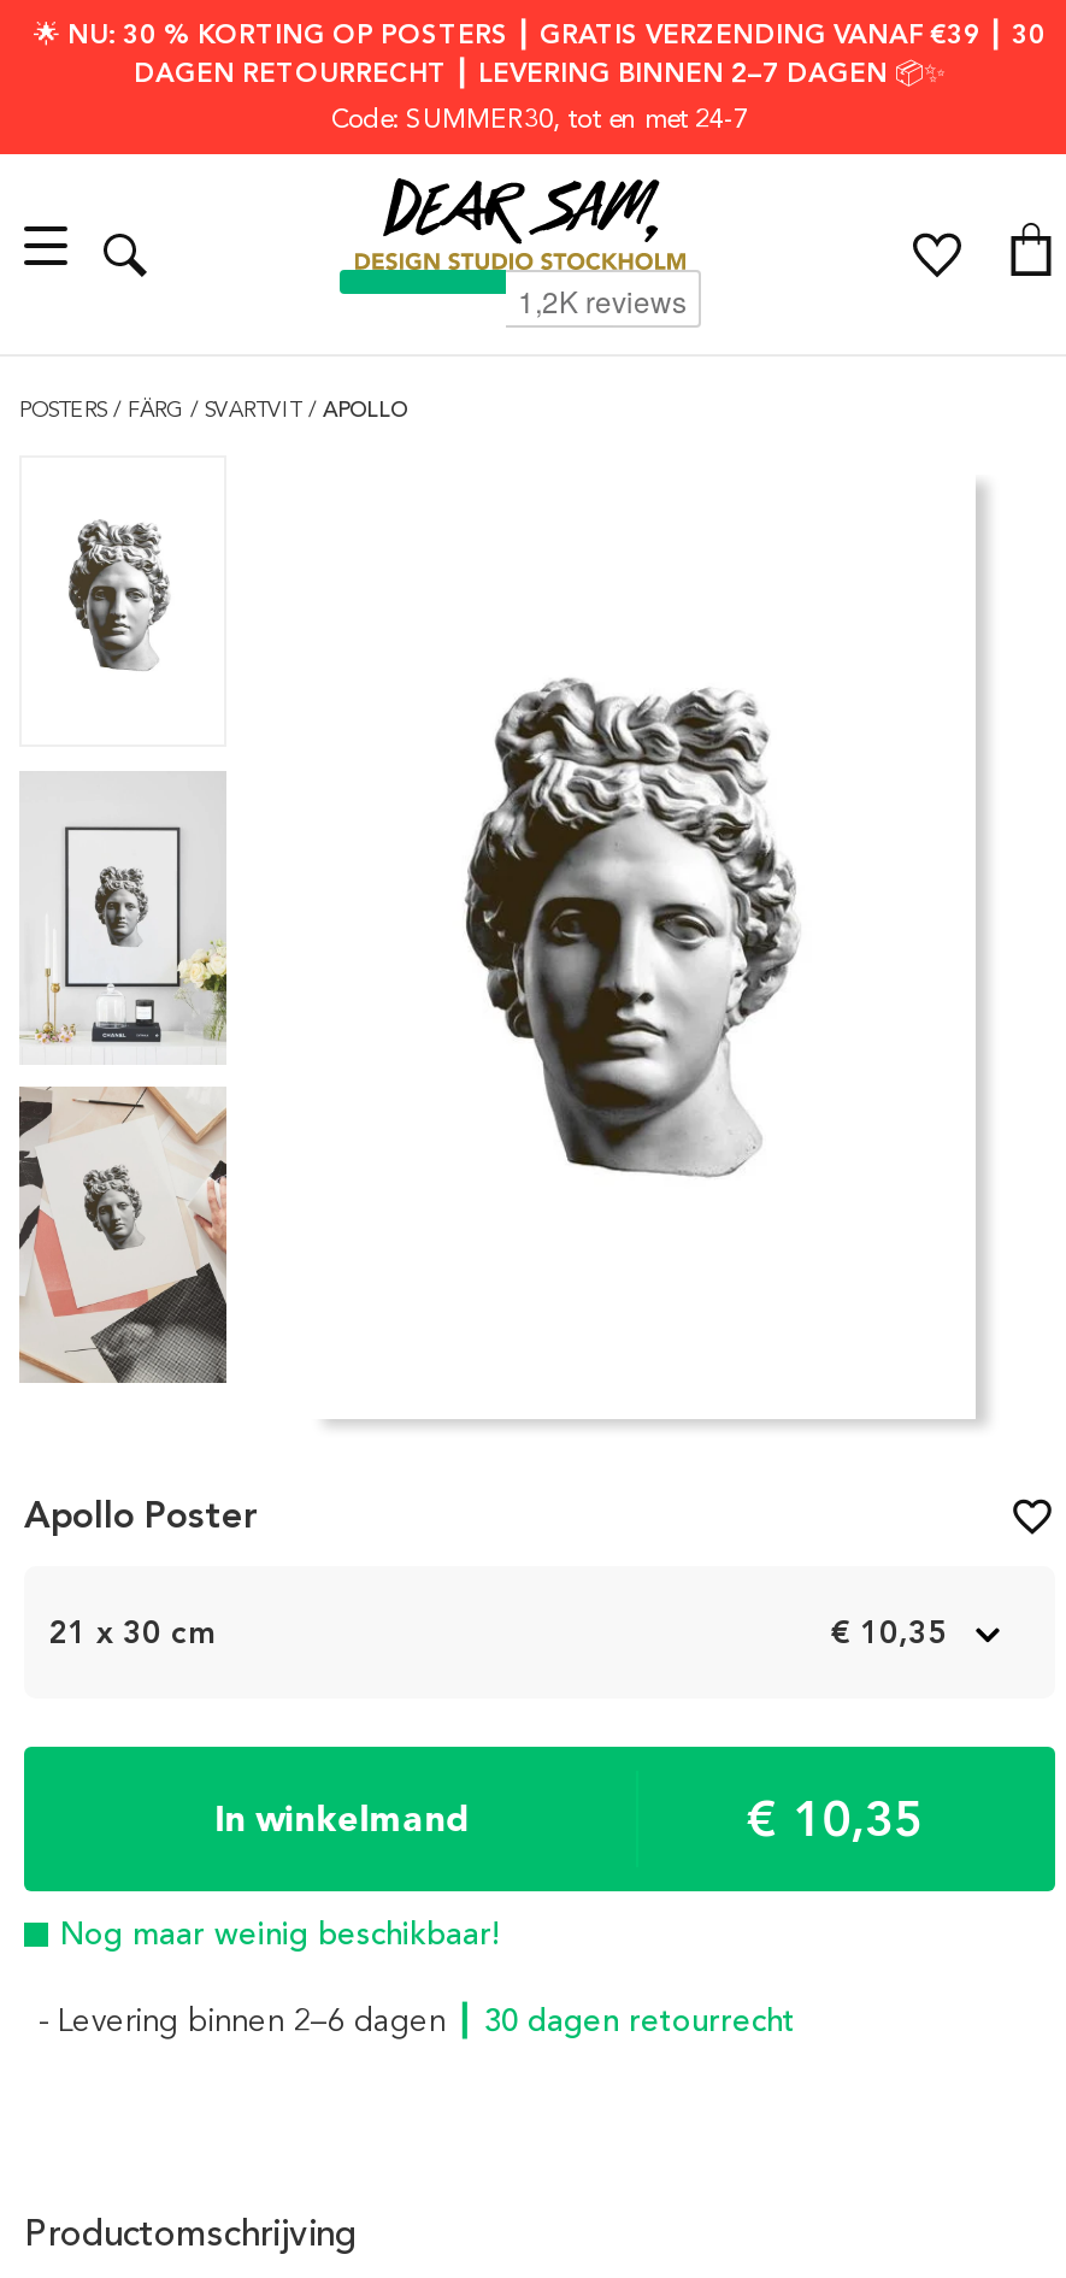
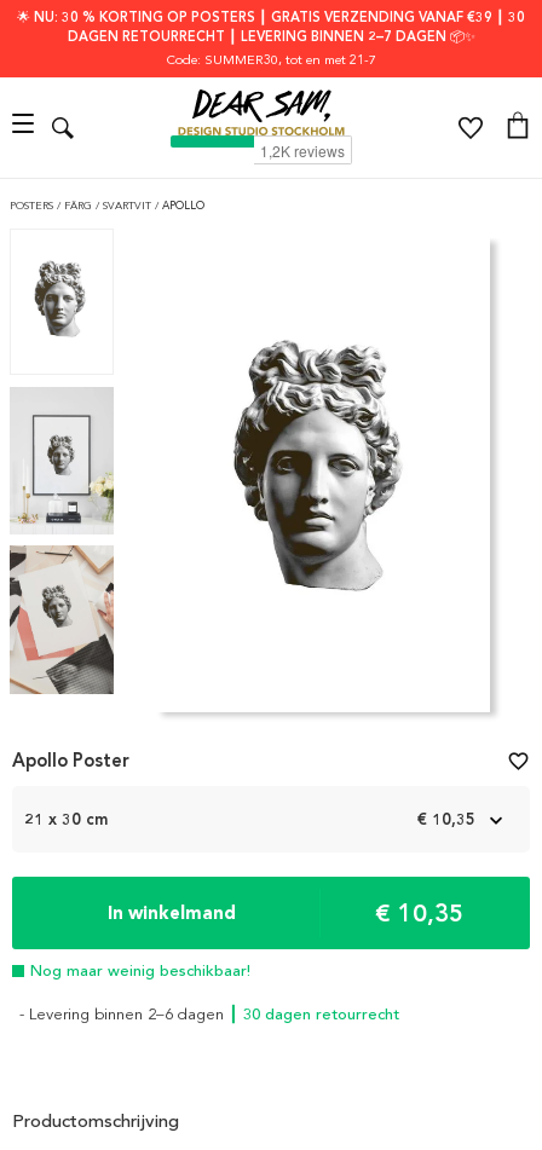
[331,101,748,135] Code: SUMMER30, tot en met 24-7 -> [166,51,376,68] Code: SUMMER30, tot en met 21-7

